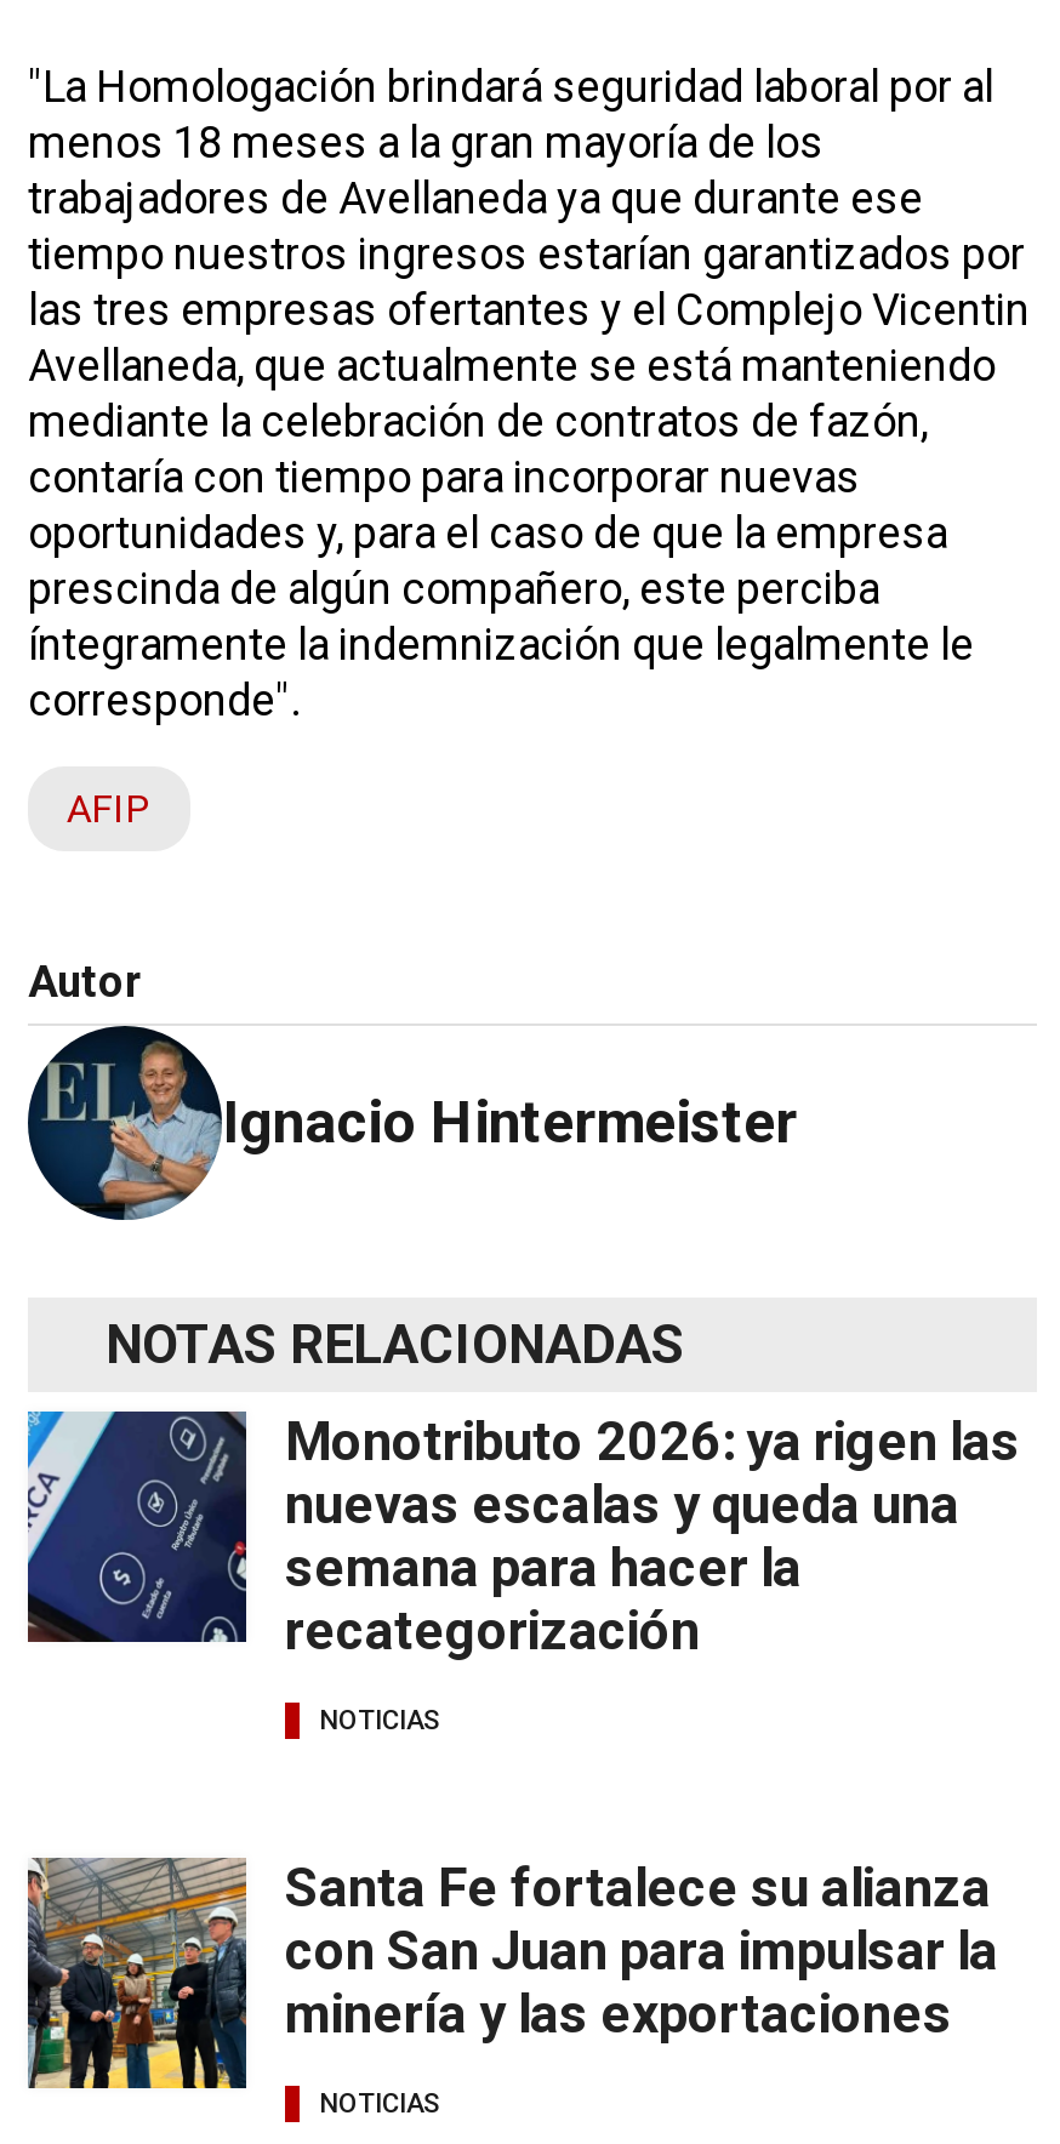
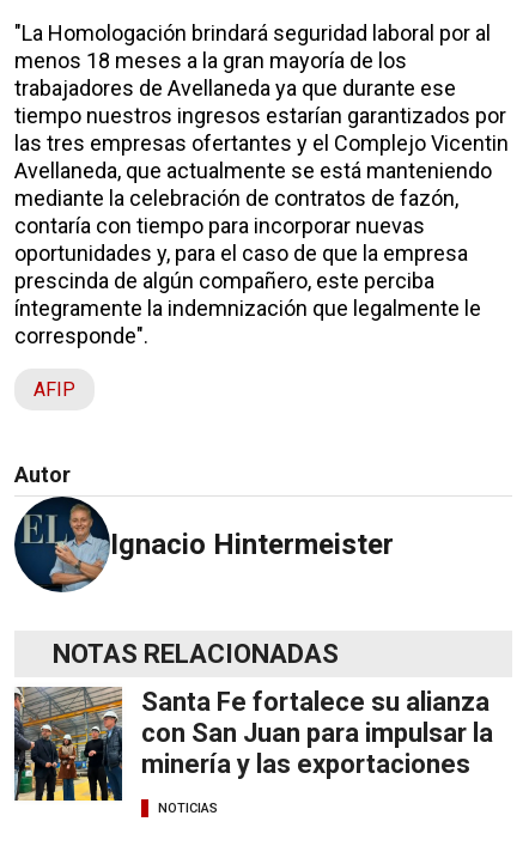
[25,1408,1020,1738] [image] | Monotributo 2026: ya rigen las | nuevas escalas y queda una | semana para hacer la | recategorización | NOTICIAS -> none

